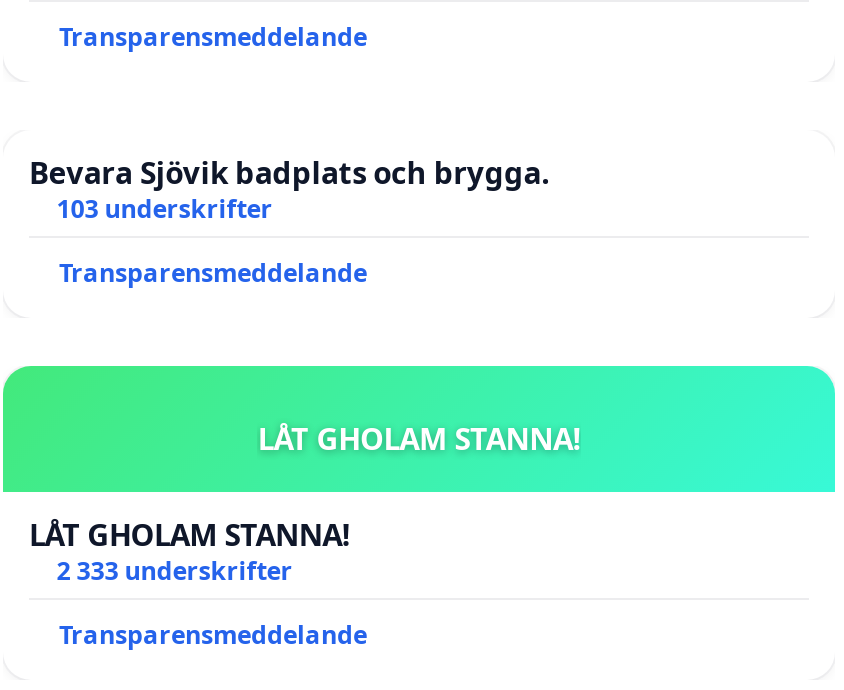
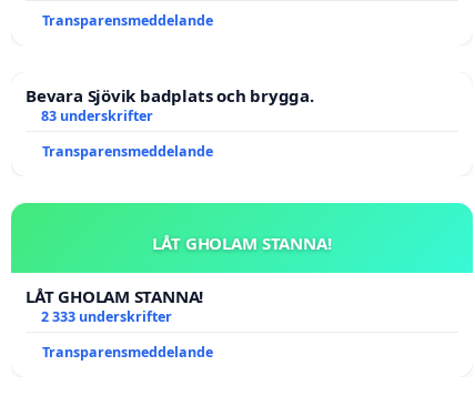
[57,191,273,225] 103 underskrifter -> [41,106,153,125] 83 underskrifter

